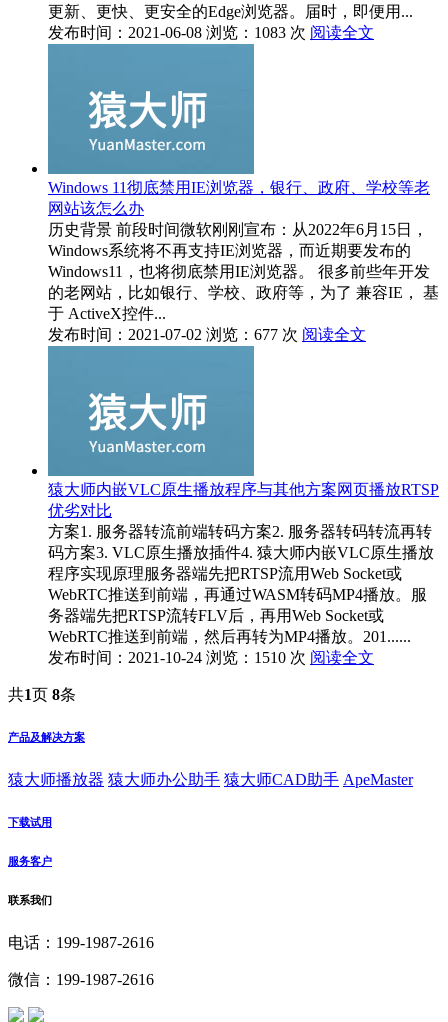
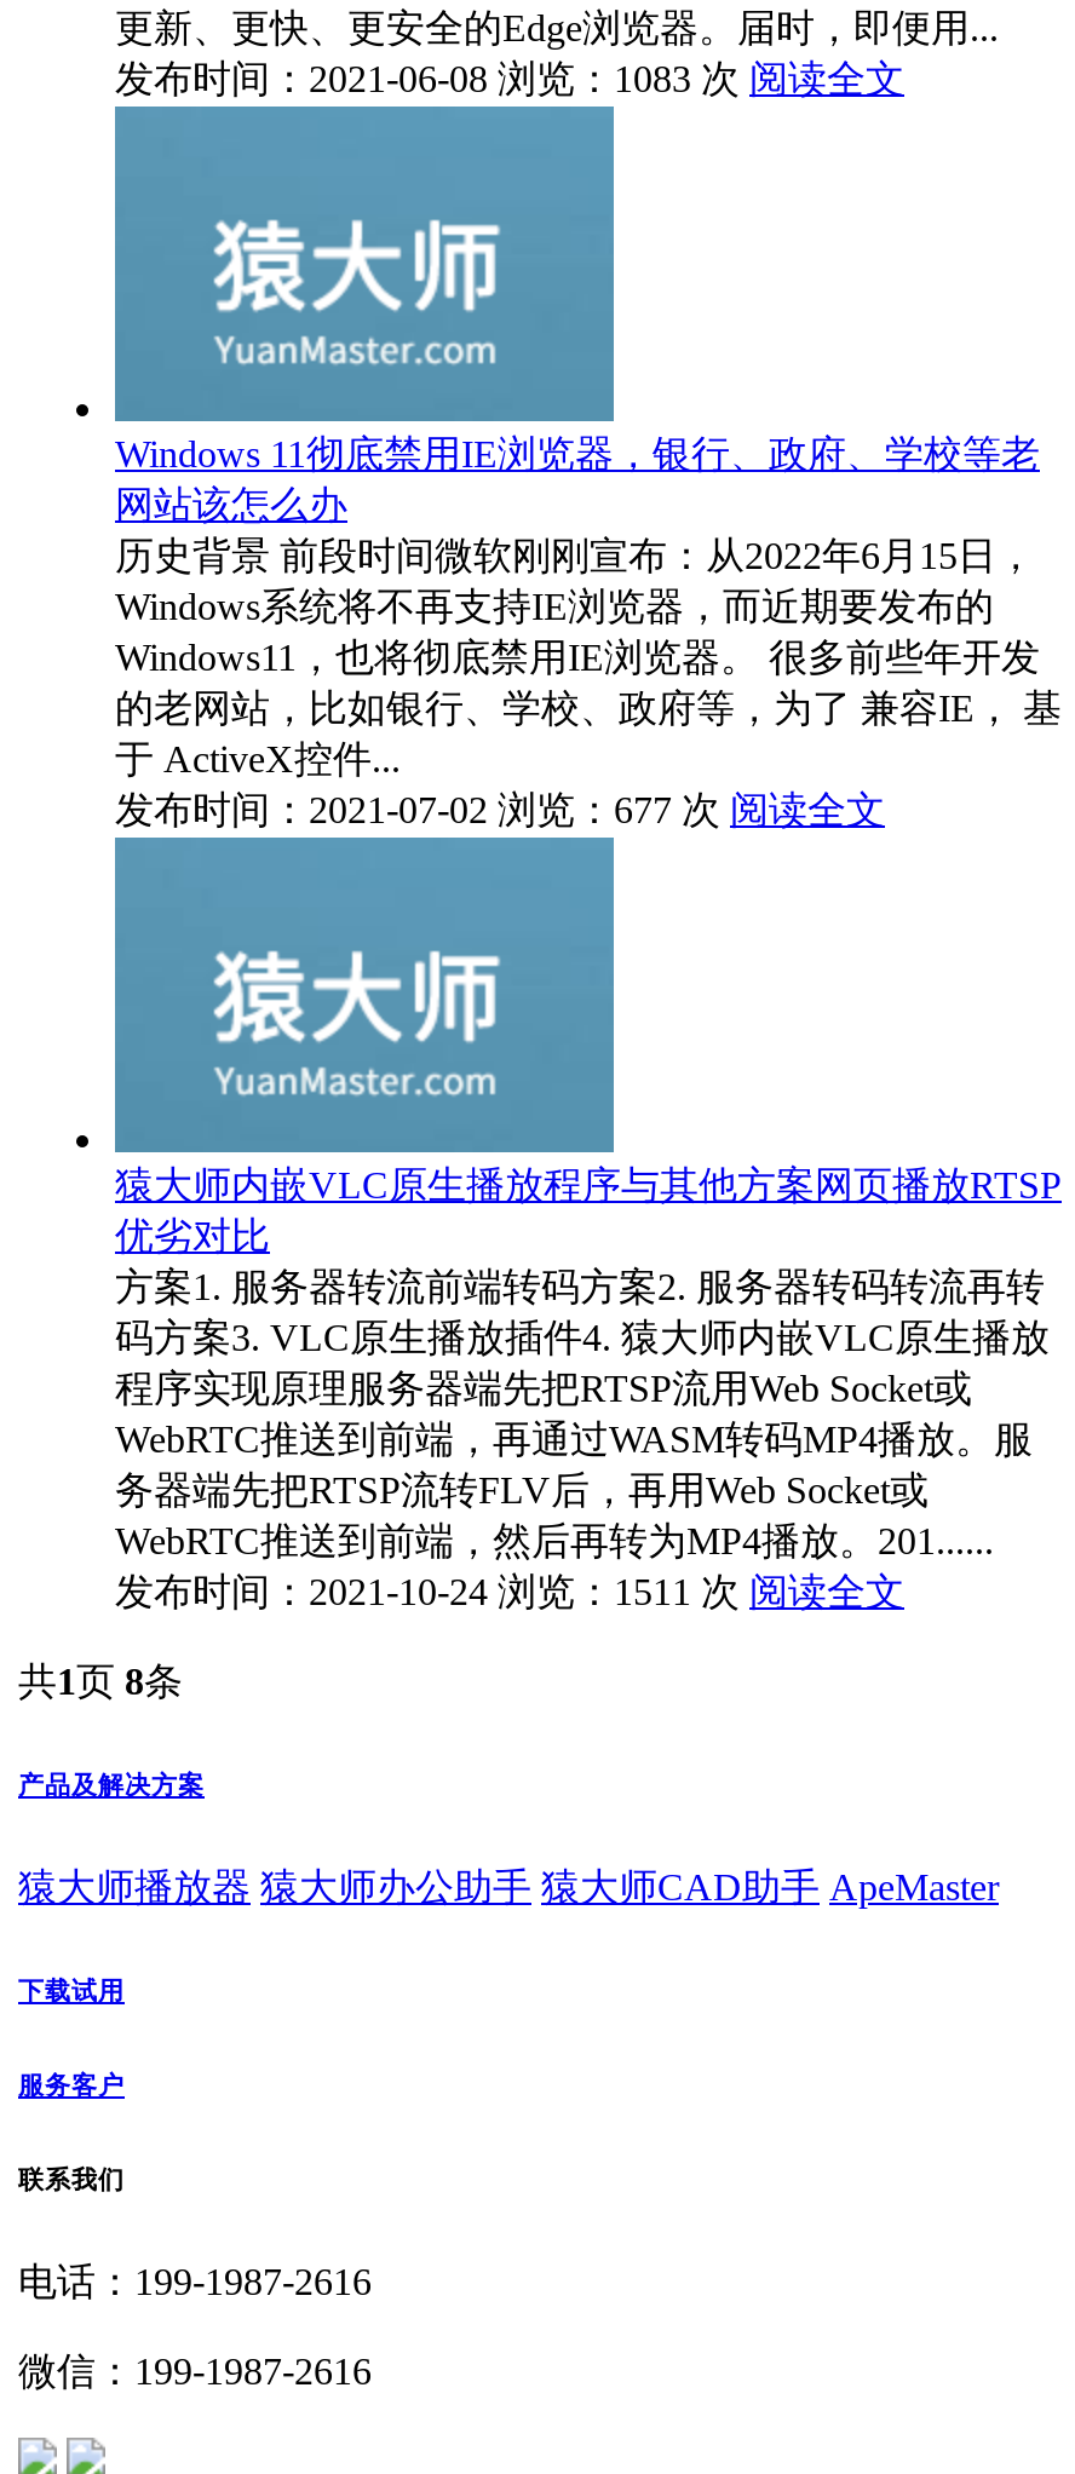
[48,649,374,666] 发布时间：2021-10-24 浏览：1510 次 阅读全文 -> [115,1572,904,1613] 发布时间：2021-10-24 浏览：1511 次 阅读全文

